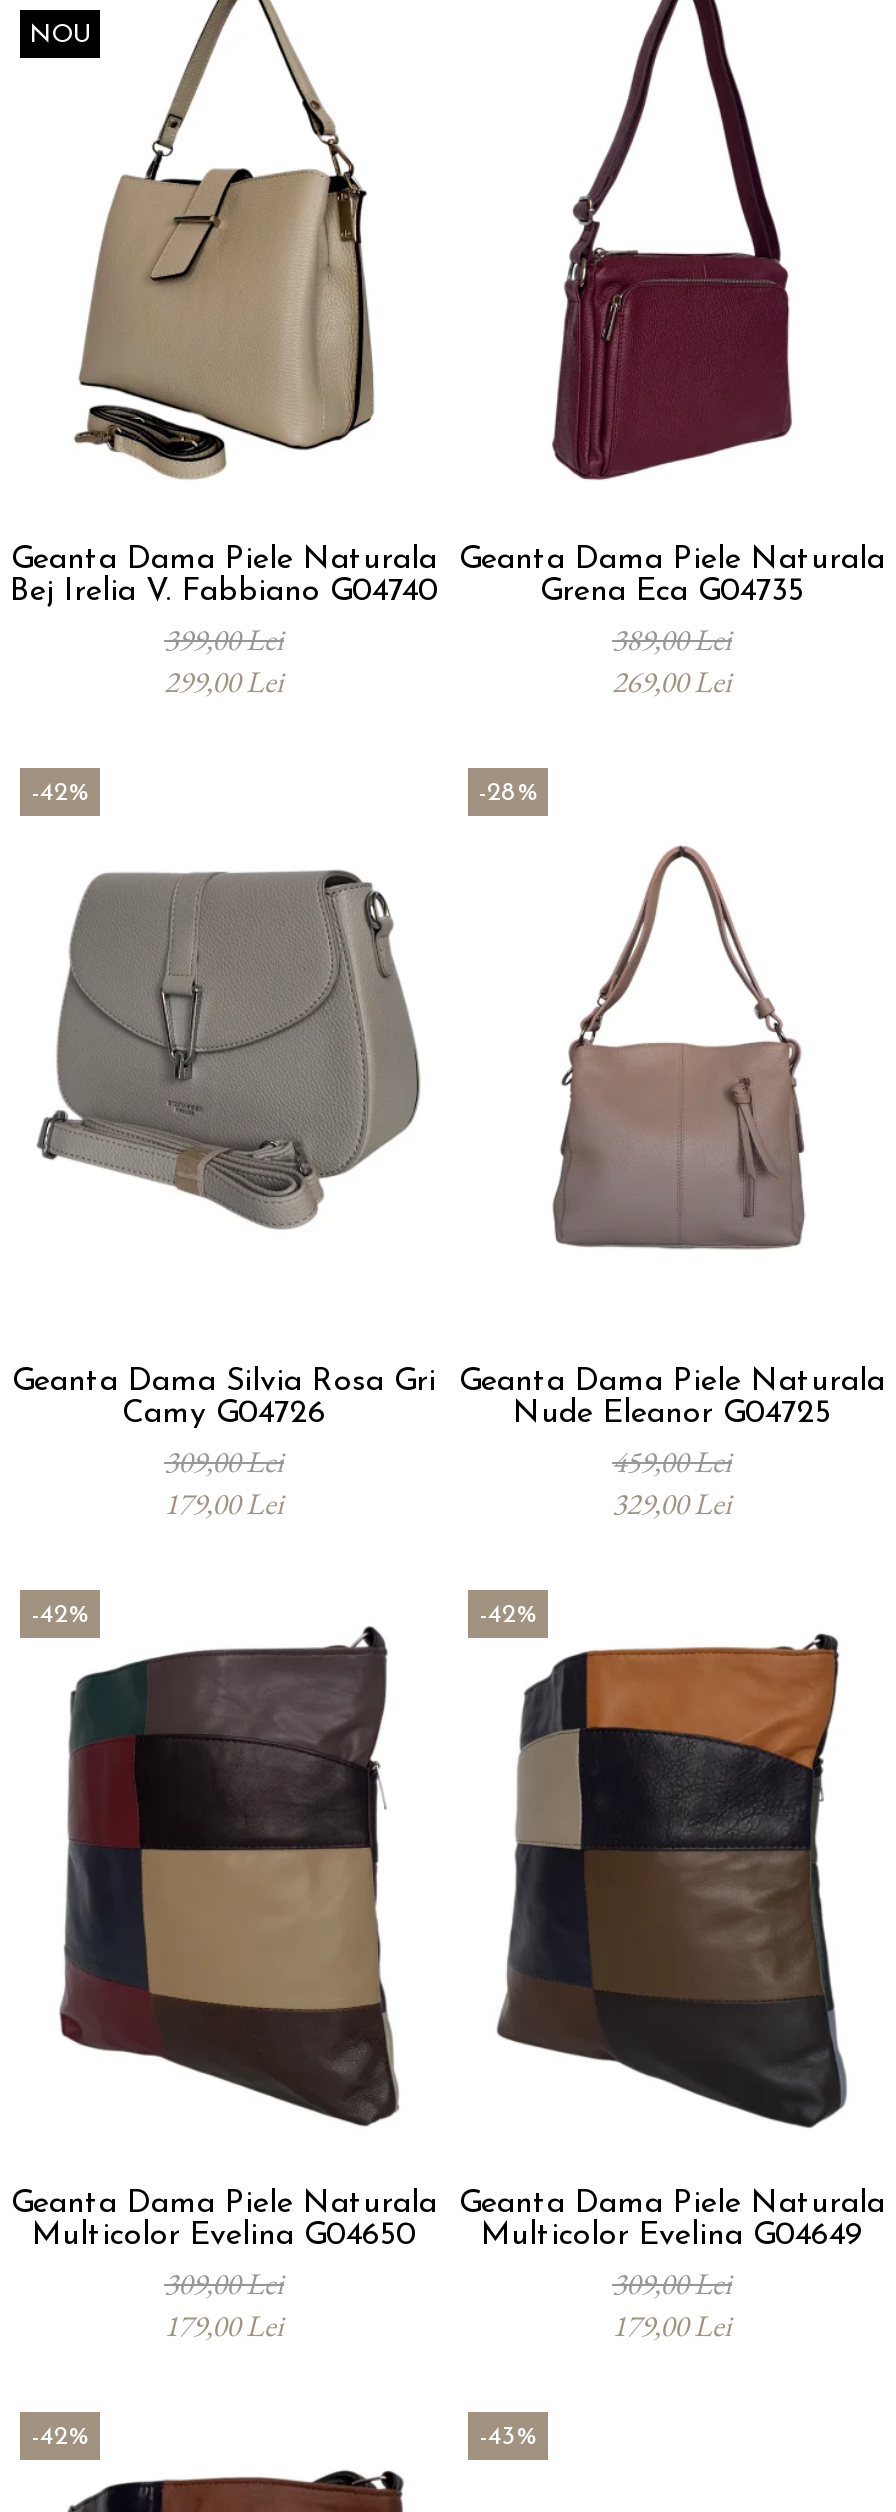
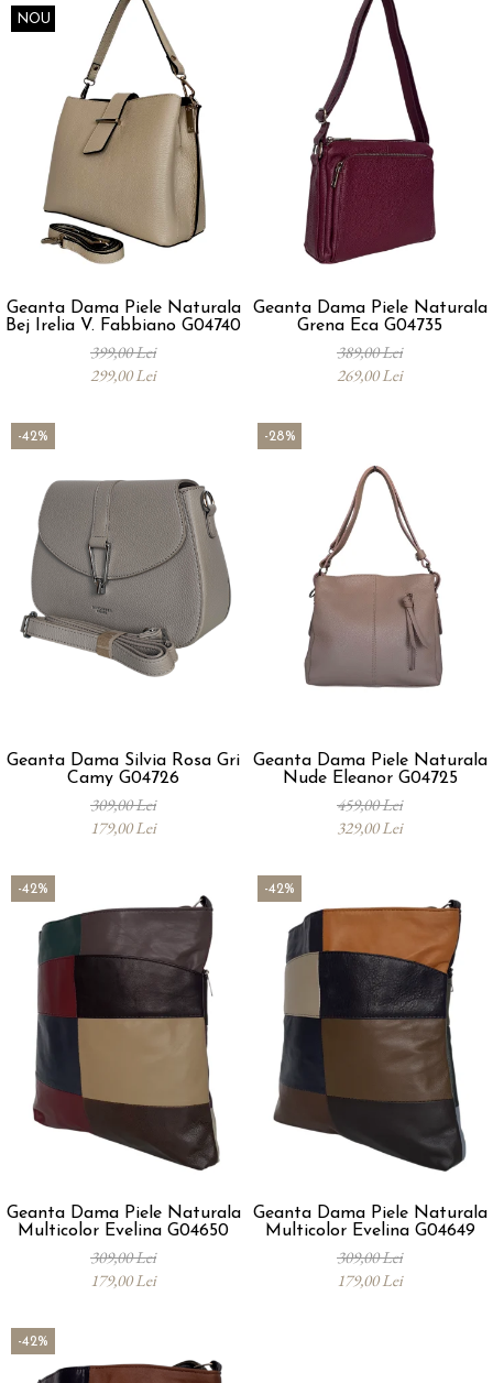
[480,2424,536,2450] -43% -> none

